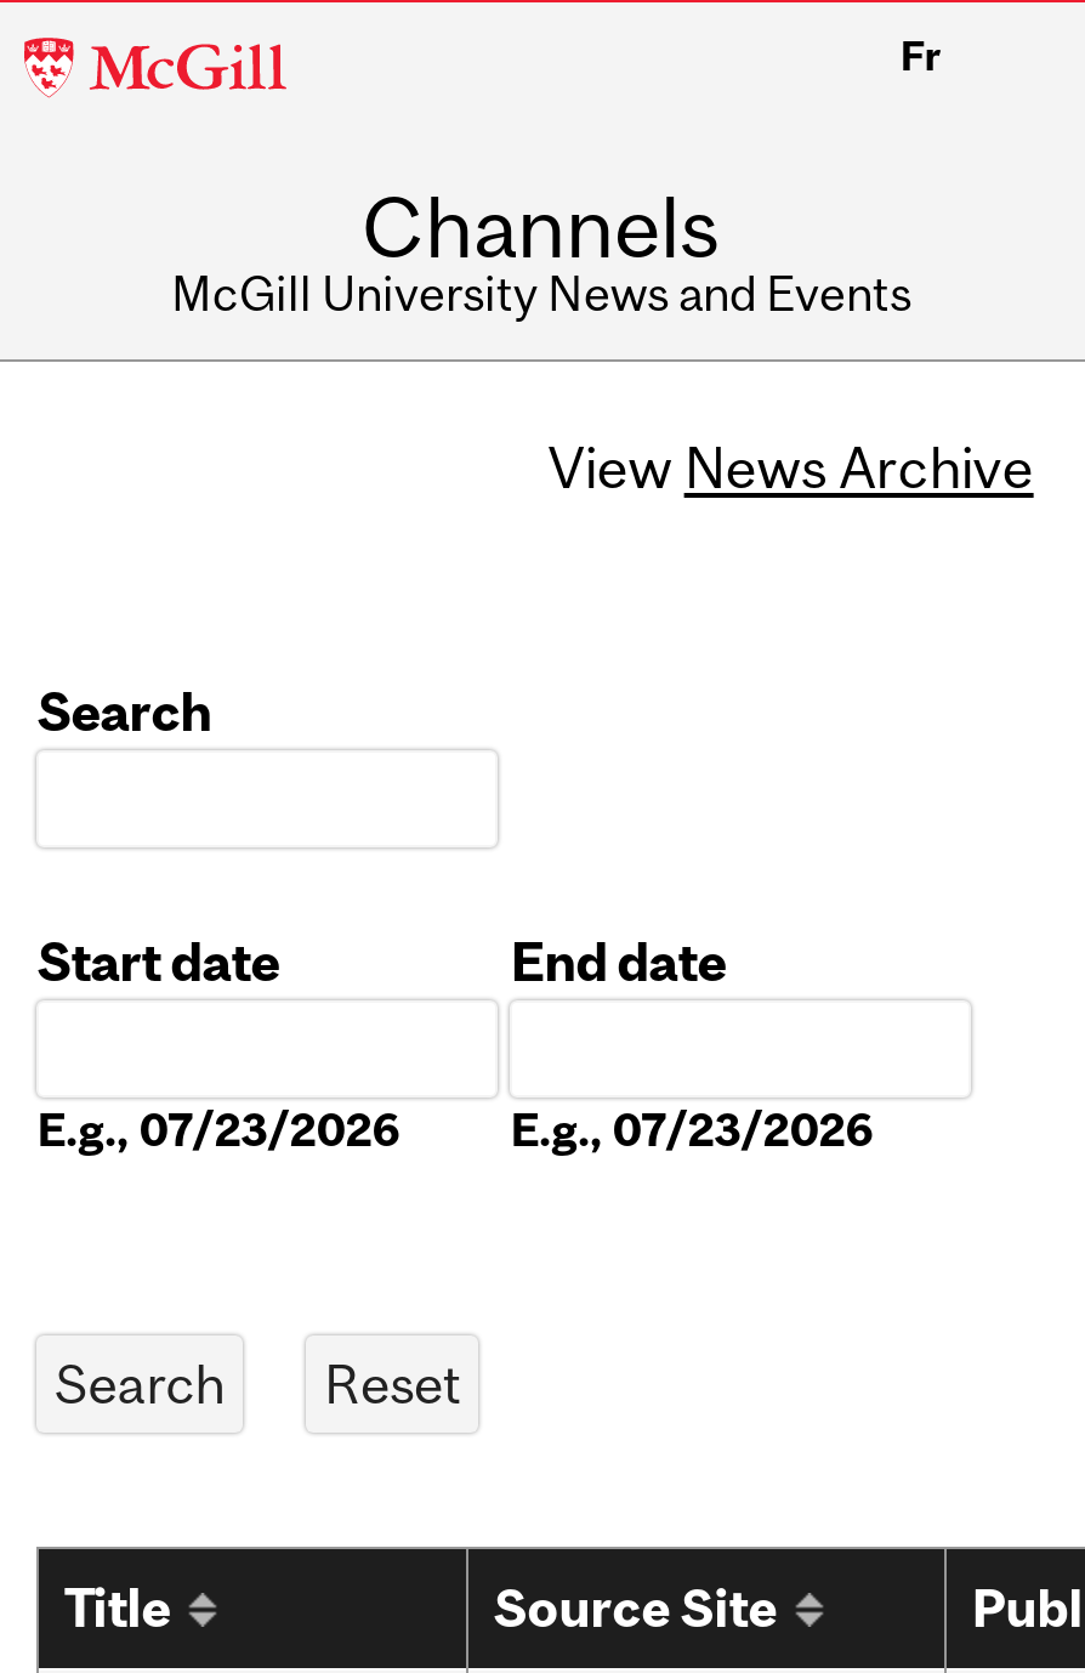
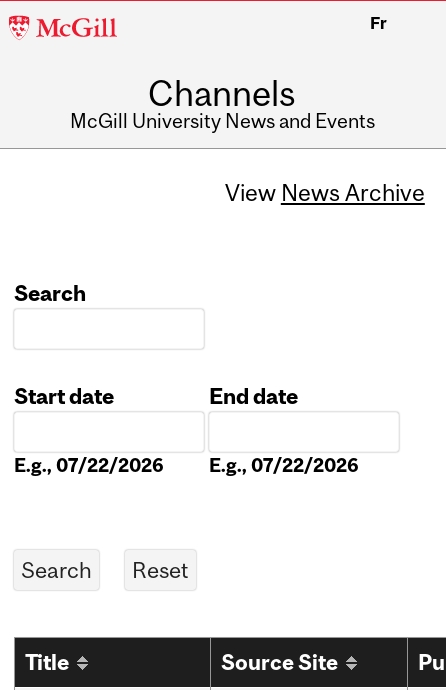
[37,1103,401,1157] E.g., 07/23/2026 -> [14,454,164,476] E.g., 07/22/2026
[510,1103,874,1157] E.g., 07/23/2026 -> [209,454,359,476] E.g., 07/22/2026

